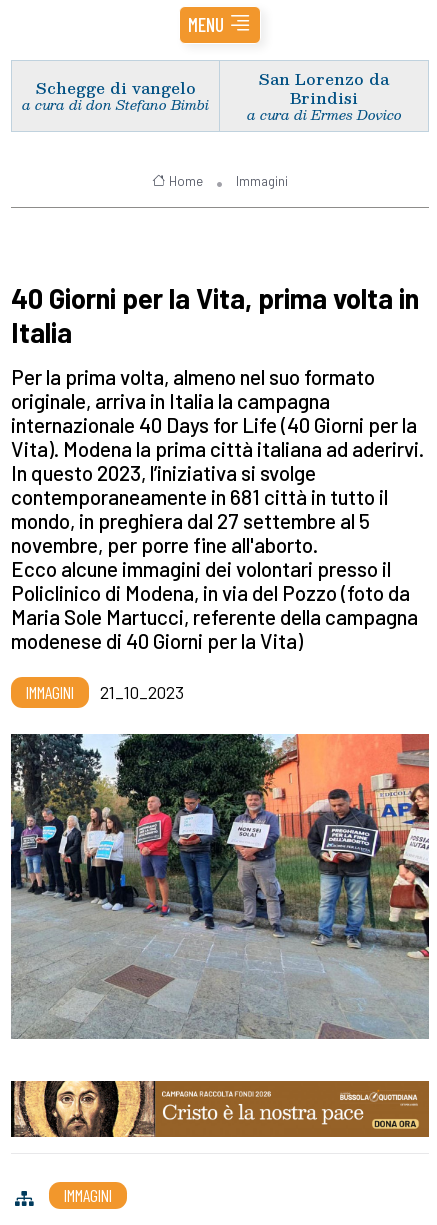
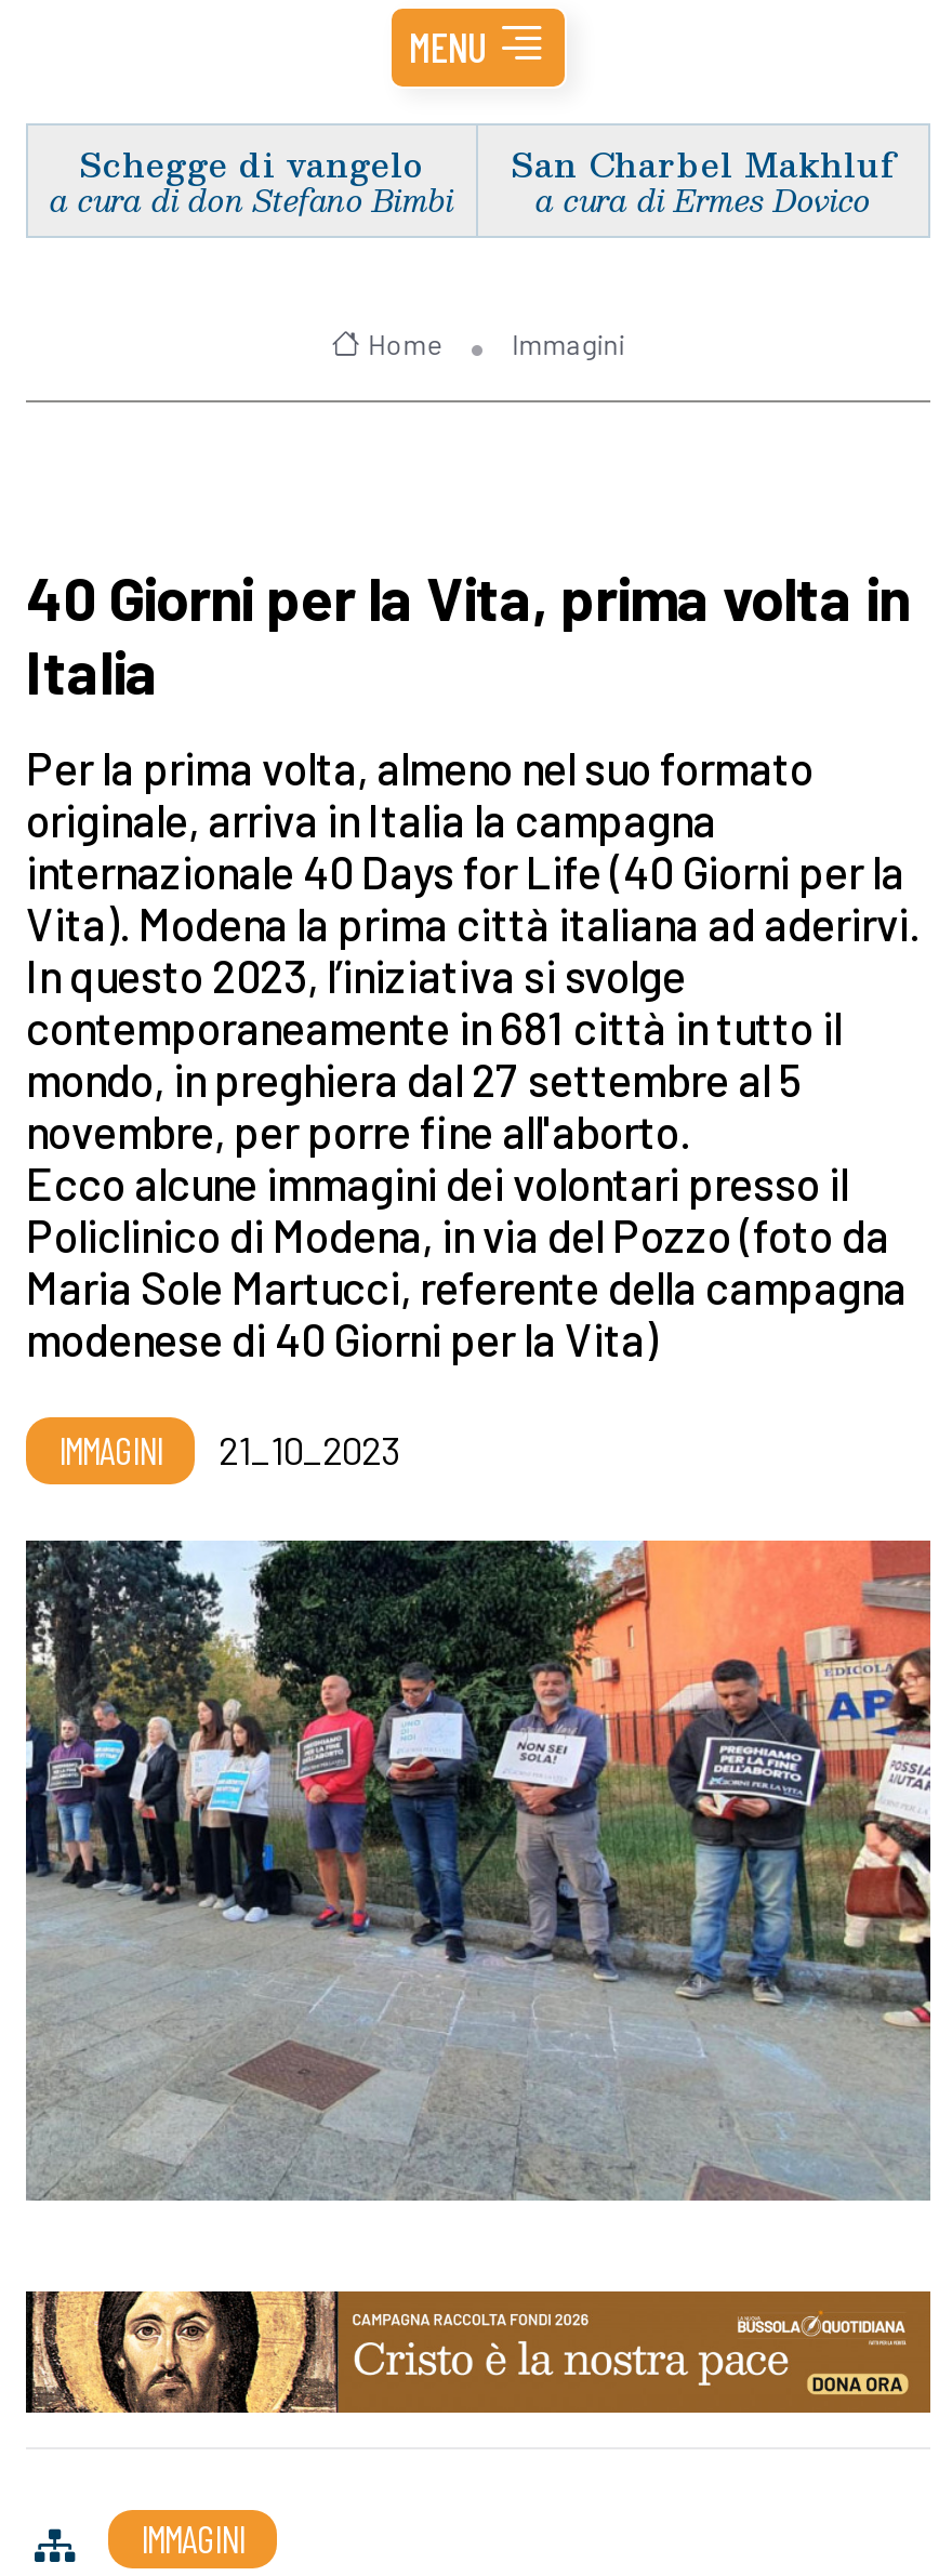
[259,66,389,110] San Lorenzo da | Brindisi -> [511,135,896,190] San Charbel Makhluf

